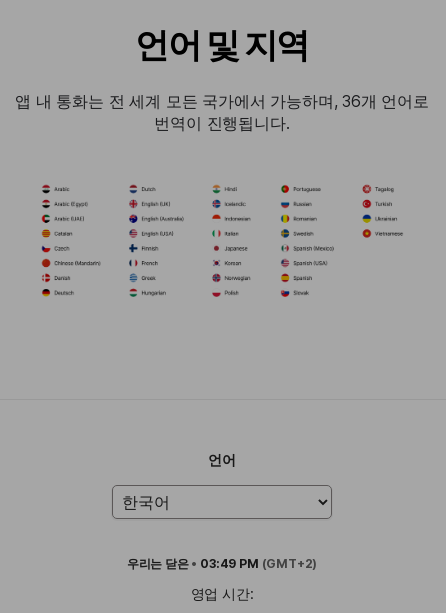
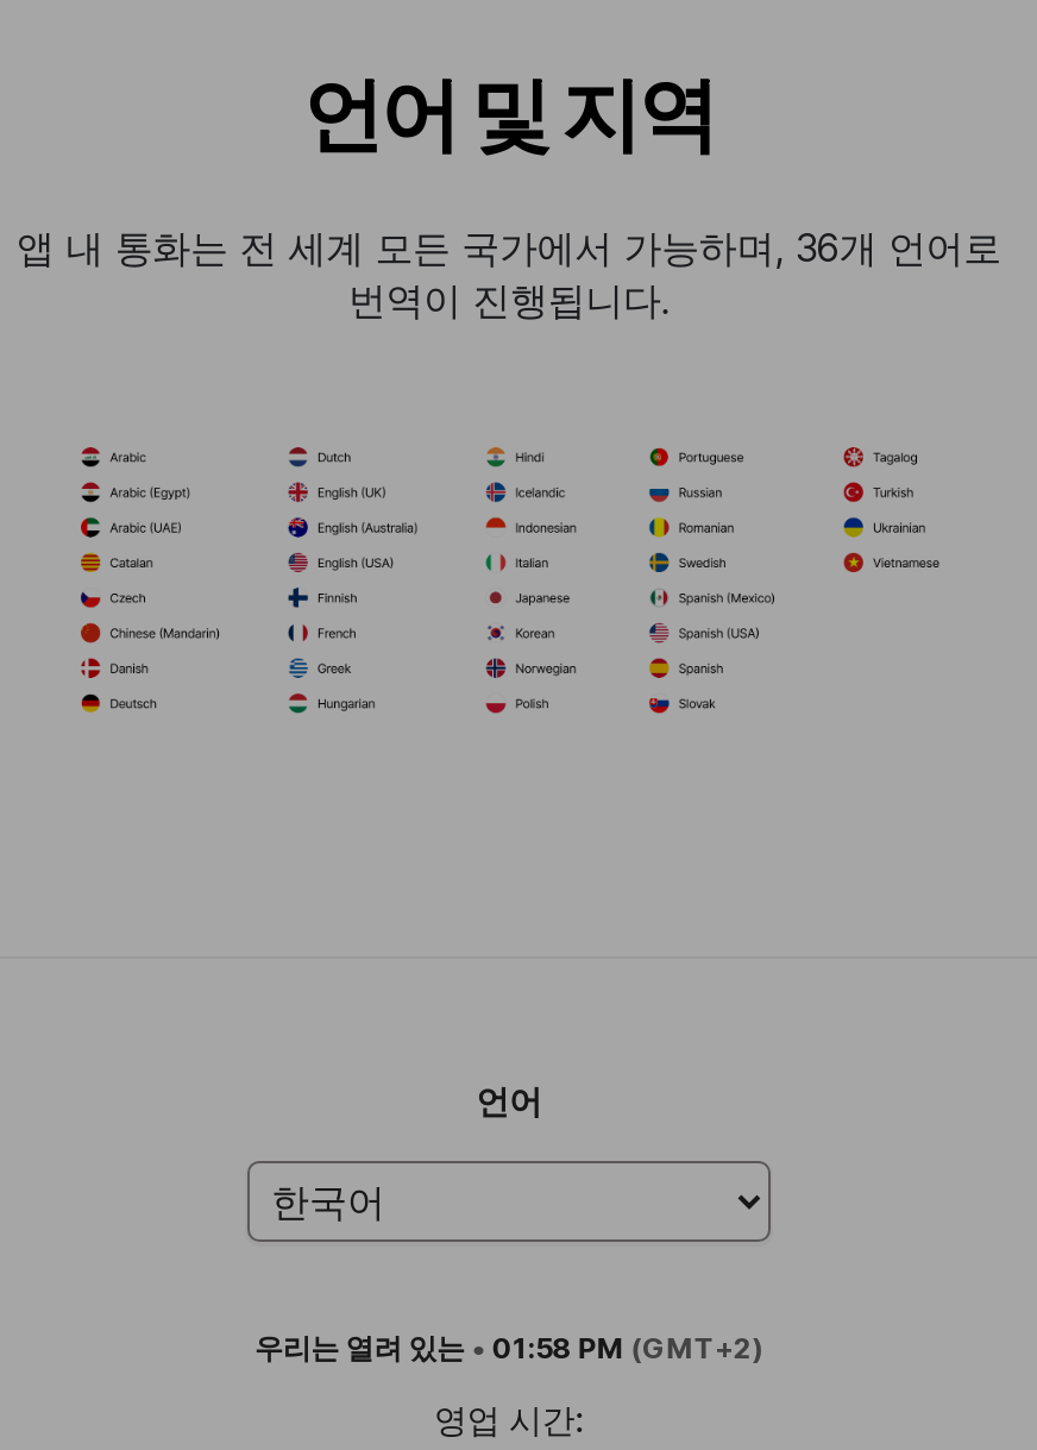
[127,556,317,571] 우리는 닫은 • 03:49 PM (GMT+2) -> [254,1331,763,1366] 우리는 열려 있는 • 01:58 PM (GMT+2)

